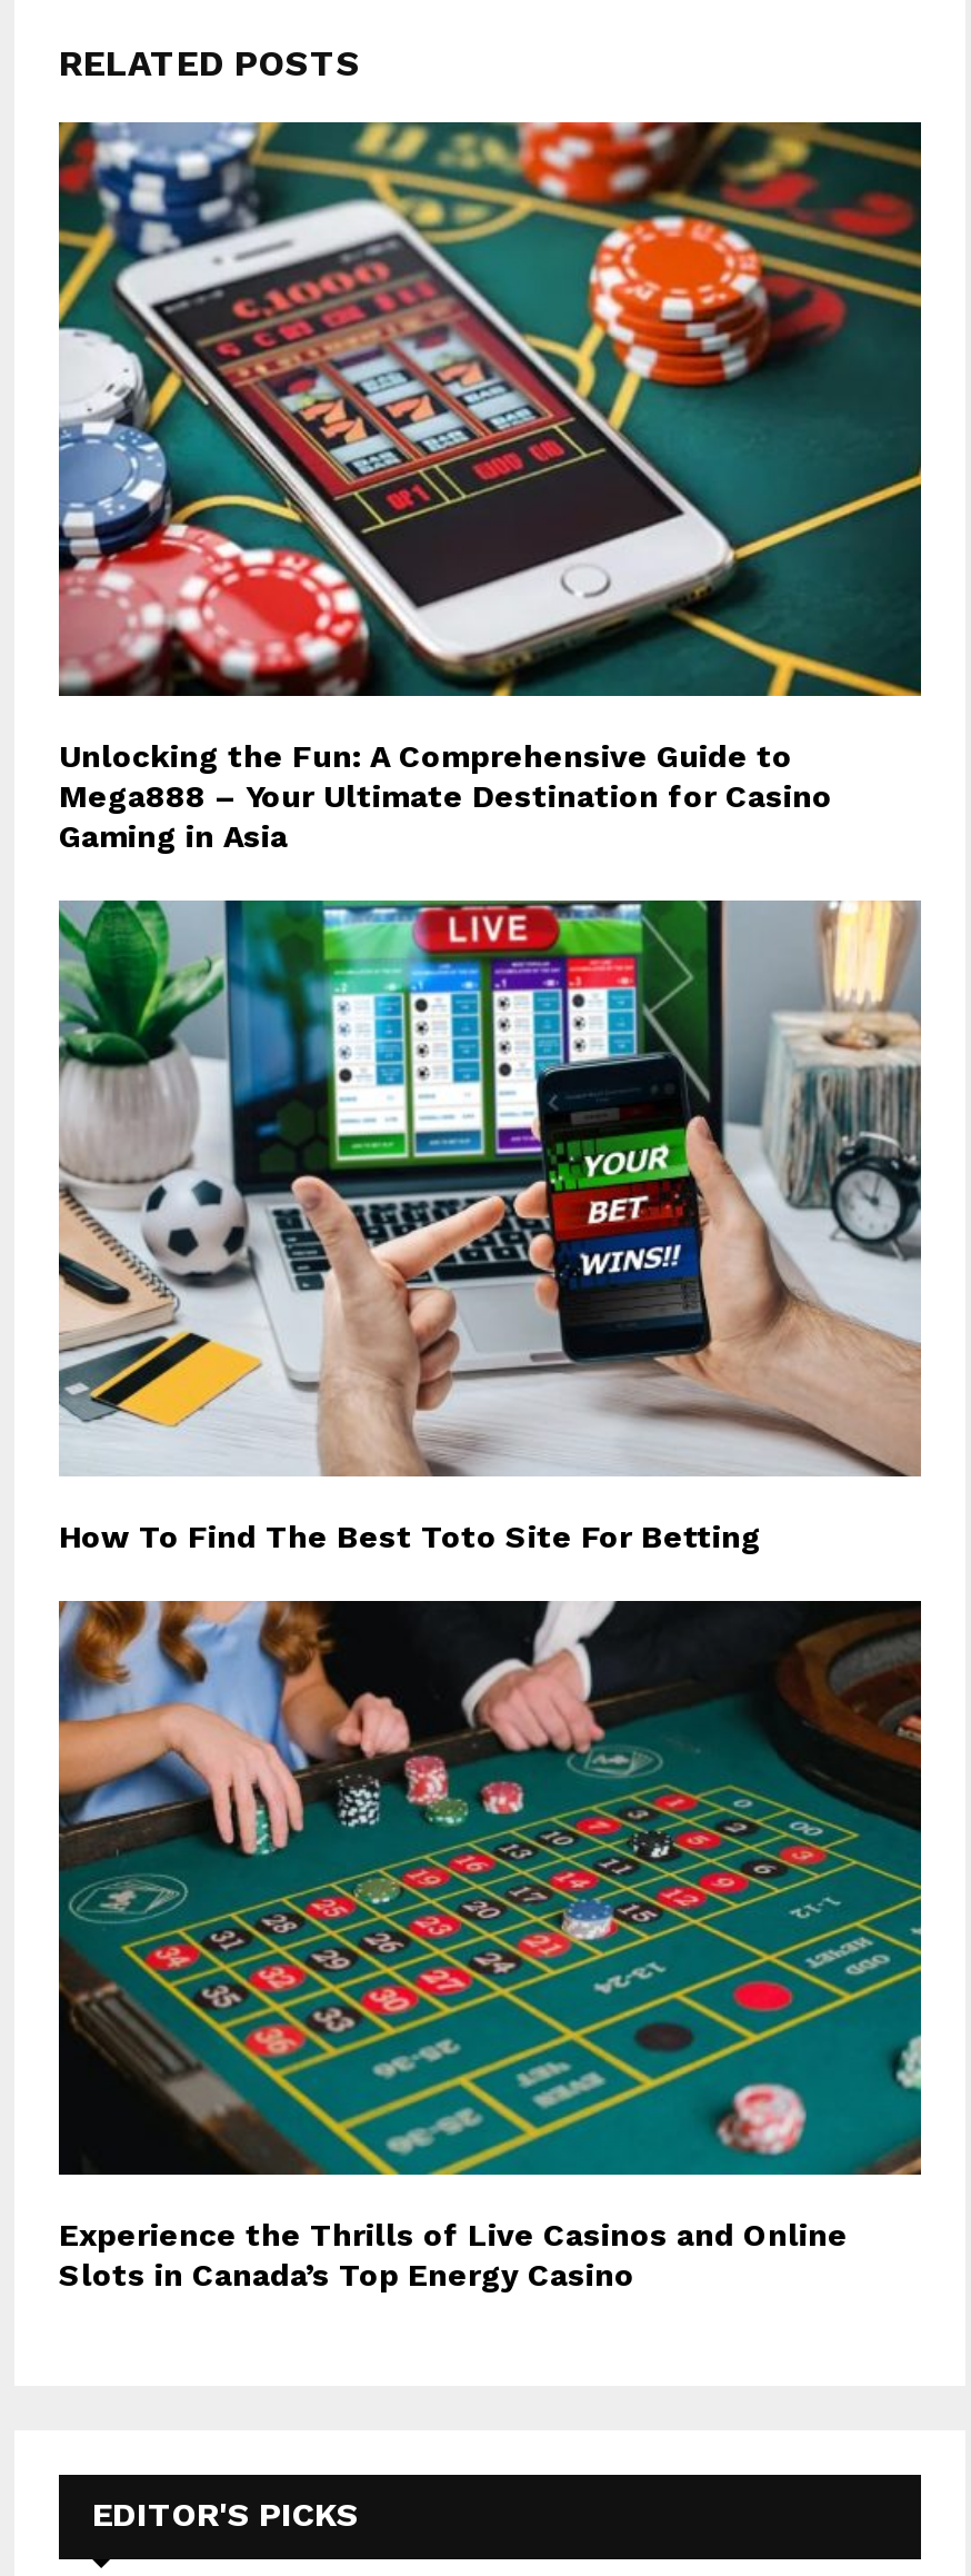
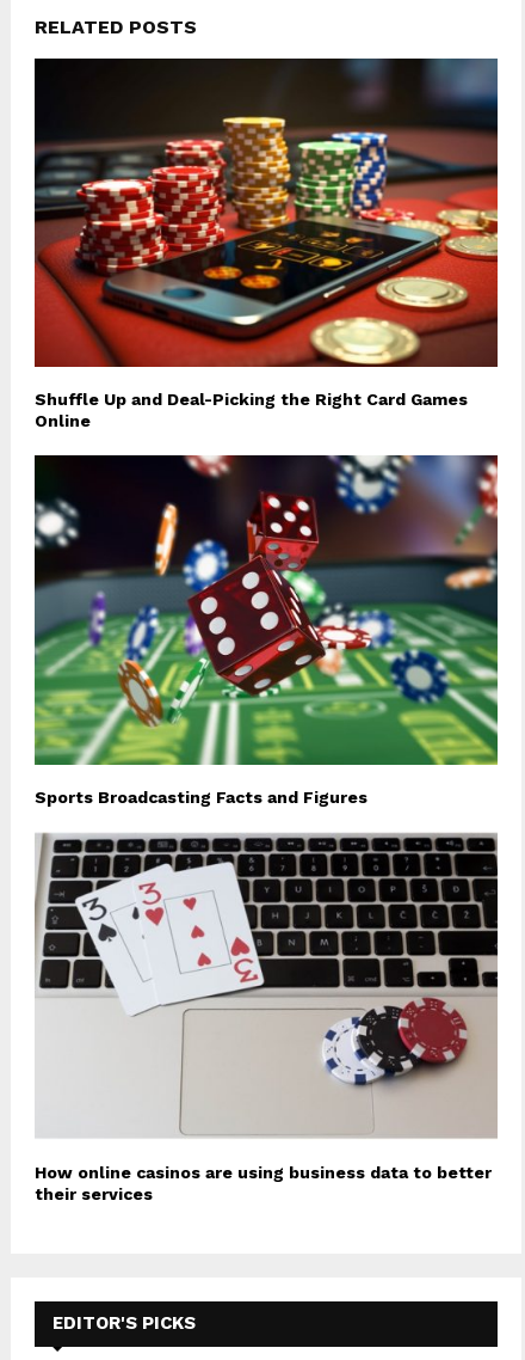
[57,120,923,854] [image] | Unlocking the Fun: A Comprehensive Guide to | Mega888 – Your Ultimate Destination for Casino | Gaming in Asia -> [33,57,499,430] [image] | Shuffle Up and Deal-Picking the Right Card Games | Online
[57,898,921,1554] [image] | How To Find The Best Toto Site For Betting -> [33,454,499,806] [image] | Sports Broadcasting Facts and Figures
[57,1599,923,2294] [image] | Experience the Thrills of Live Casinos and Online | Slots in Canada’s Top Energy Casino -> [35,832,498,1204] [image] | How online casinos are using business data to better | their services

